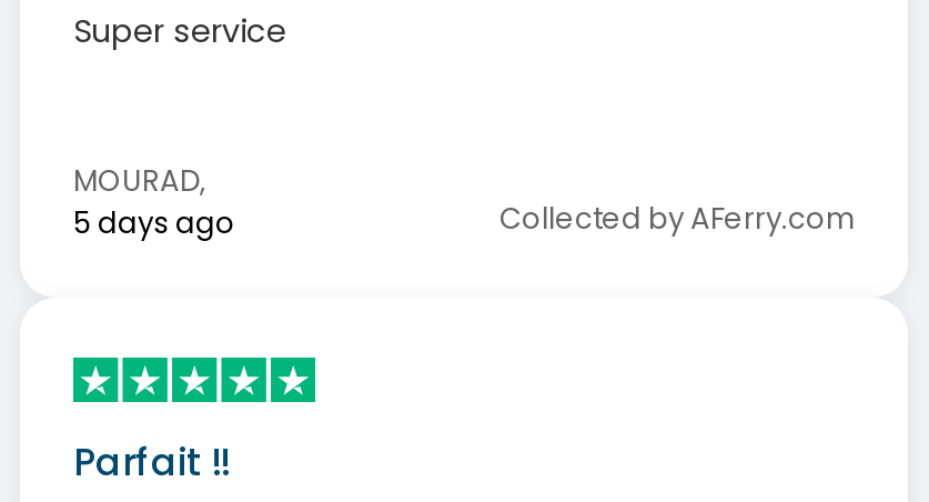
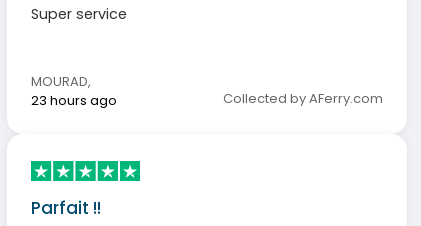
[73,203,235,245] 5 days ago -> [31,91,117,110] 23 hours ago

